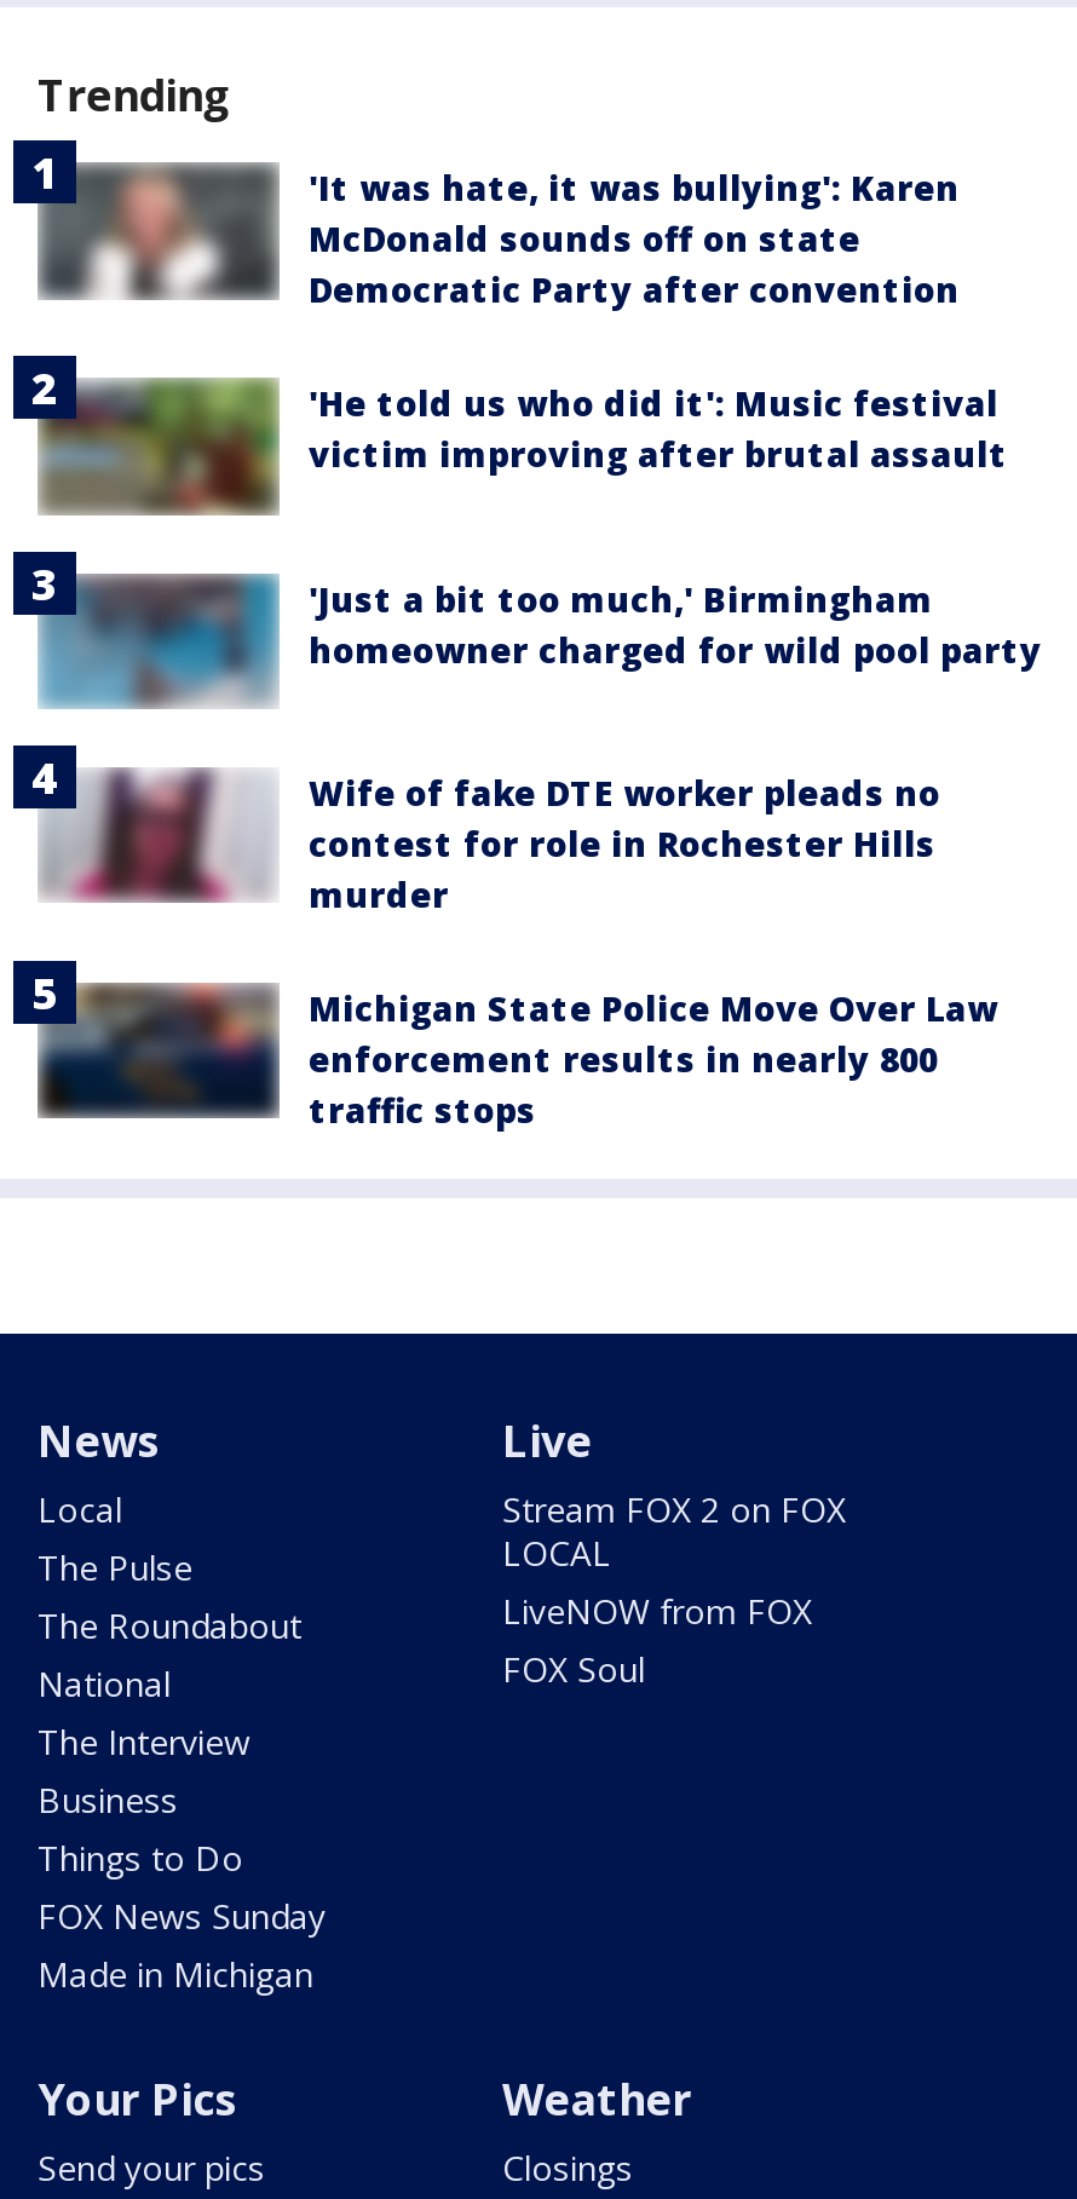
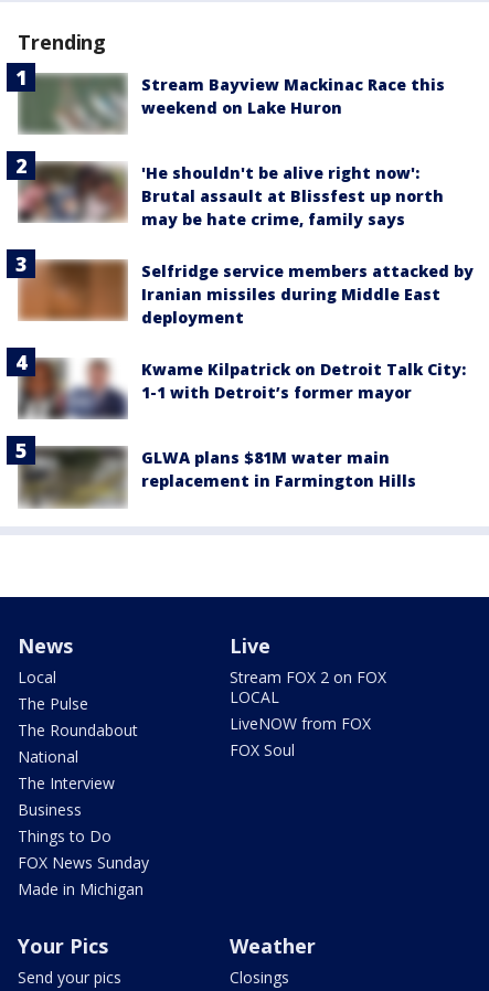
[42,165,960,313] [image] | 'It was hate, it was bullying': Karen | McDonald sounds off on state | Democratic Party after convention -> [24,74,445,135] [image] | Stream Bayview Mackinac Race this | weekend on Lake Huron
[45,373,1008,516] [image] | 'He told us who did it': Music festival | victim improving after brutal assault -> [20,162,444,230] [image] | 'He shouldn't be alive right now': | Brutal assault at Blissfest up north | may be hate crime, family says
[38,574,1042,709] [image] | 'Just a bit too much,' Birmingham | homeowner charged for wild pool party -> [18,259,474,328] [image] | Selfridge service members attacked by | Iranian missiles during Middle East | deployment
[11,743,940,922] [image] | Wife of fake DTE worker pleads no | contest for role in Rochester Hills | murder -> [6,339,466,420] [image] | Kwame Kilpatrick on Detroit Talk City: | 1-1 with Detroit’s former mayor
[40,983,998,1132] [image] | Michigan State Police Move Over Law | enforcement results in nearly 800 | traffic stops -> [20,446,416,509] [image] | GLWA plans $81M water main | replacement in Farmington Hills

